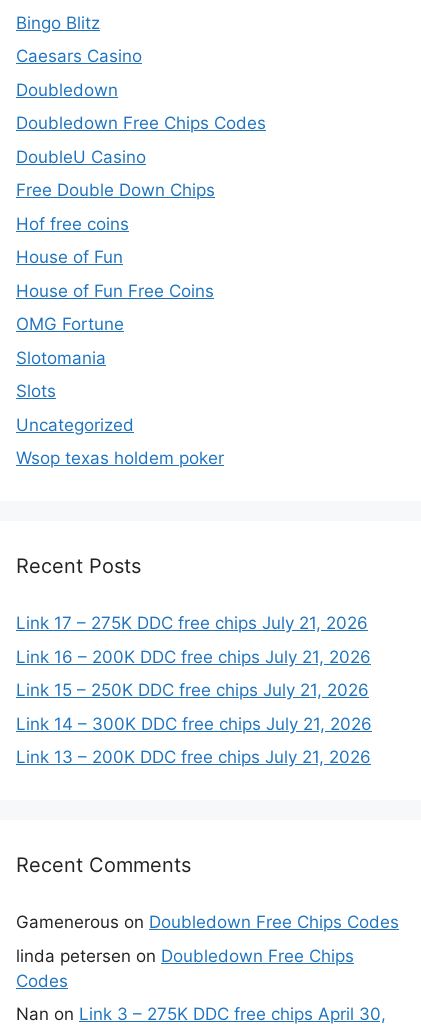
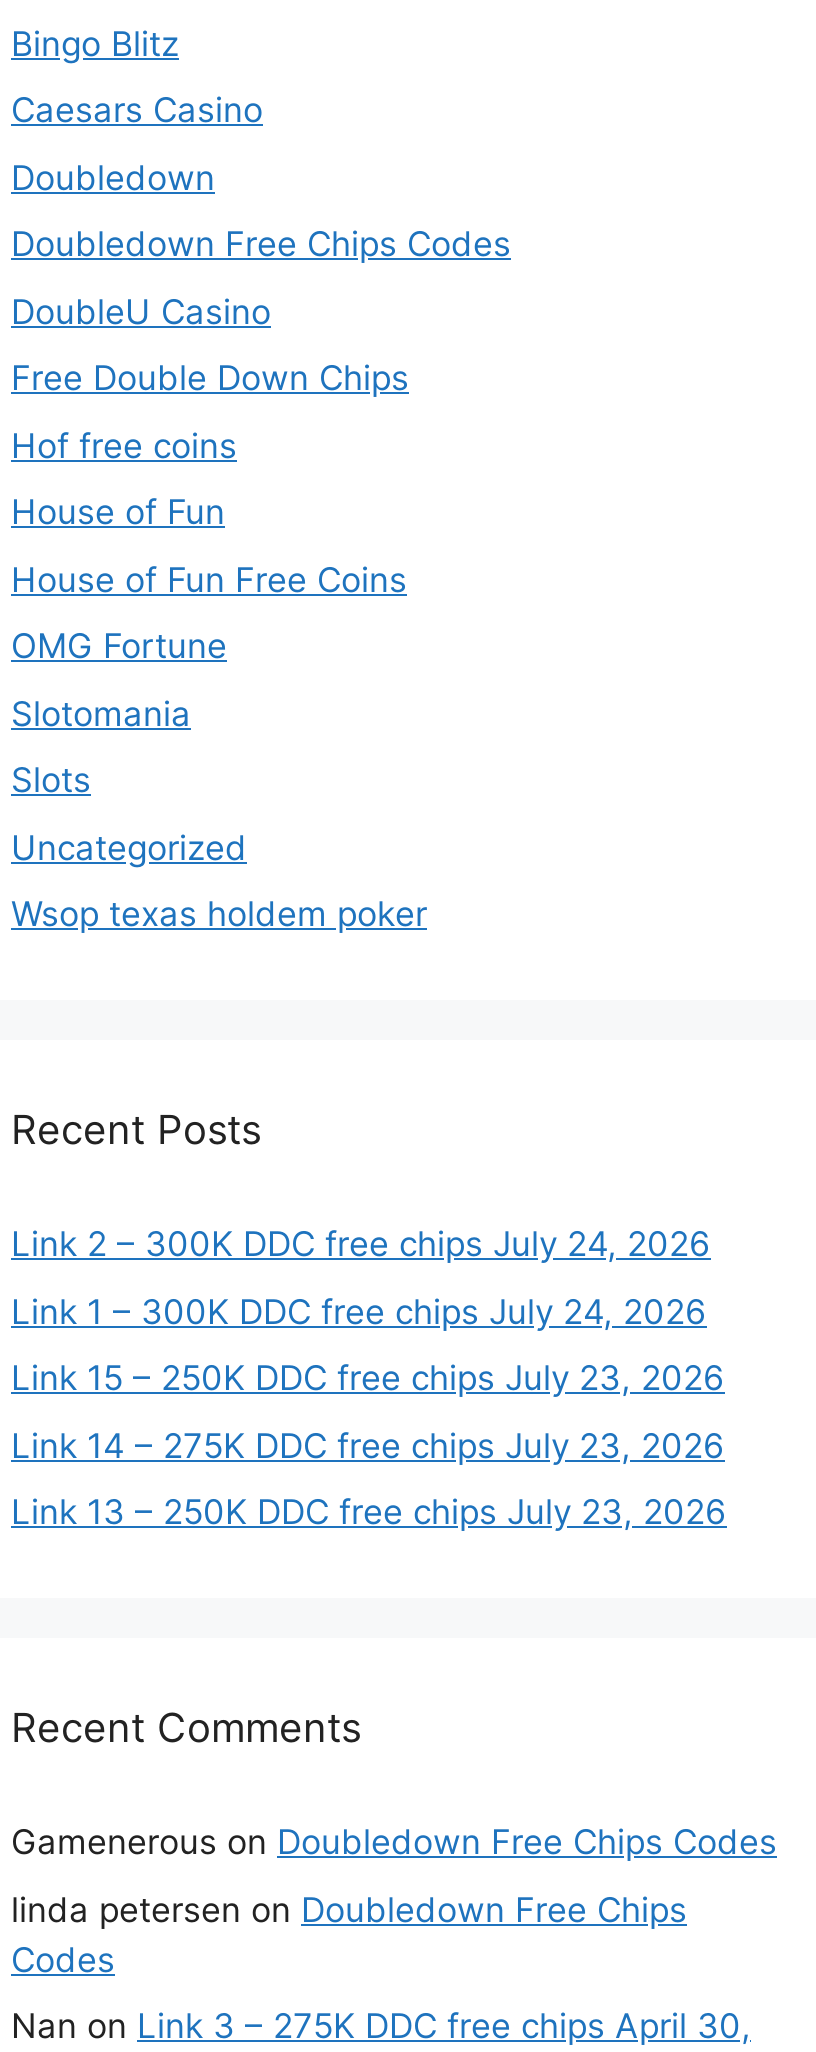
[16,613,368,633] Link 17 – 275K DDC free chips July 21, 2026 -> [11,1224,711,1264] Link 2 – 300K DDC free chips July 24, 2026
[16,646,371,666] Link 16 – 200K DDC free chips July 21, 2026 -> [11,1291,707,1331] Link 1 – 300K DDC free chips July 24, 2026
[16,680,369,700] Link 15 – 250K DDC free chips July 21, 2026 -> [11,1358,725,1398] Link 15 – 250K DDC free chips July 23, 2026
[16,713,372,733] Link 14 – 300K DDC free chips July 21, 2026 -> [11,1425,725,1465] Link 14 – 275K DDC free chips July 23, 2026
[16,747,371,767] Link 13 – 200K DDC free chips July 21, 2026 -> [11,1492,727,1532] Link 13 – 250K DDC free chips July 23, 2026

